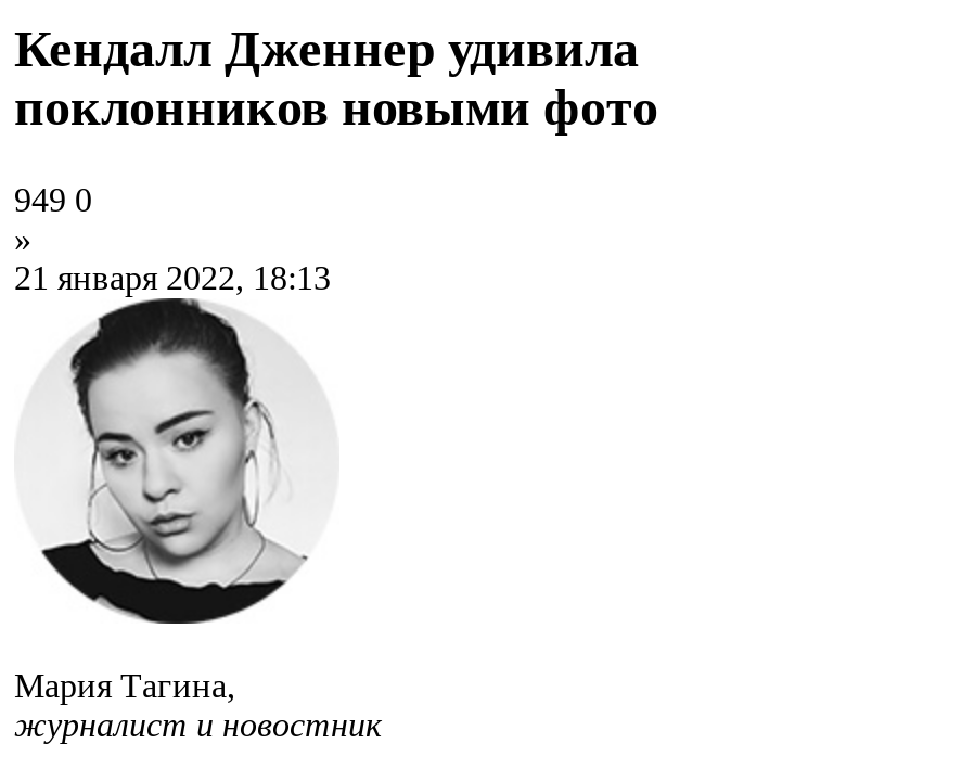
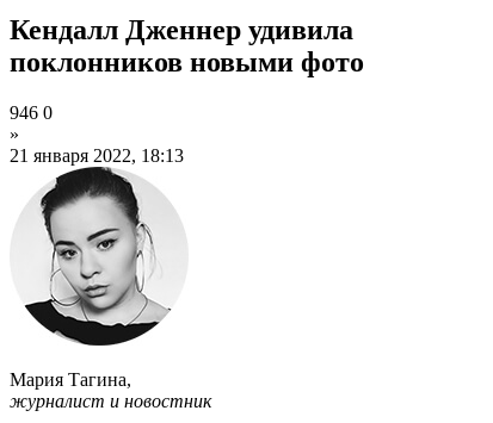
[14,181,92,218] 949 0 -> [10,102,53,122] 946 0

